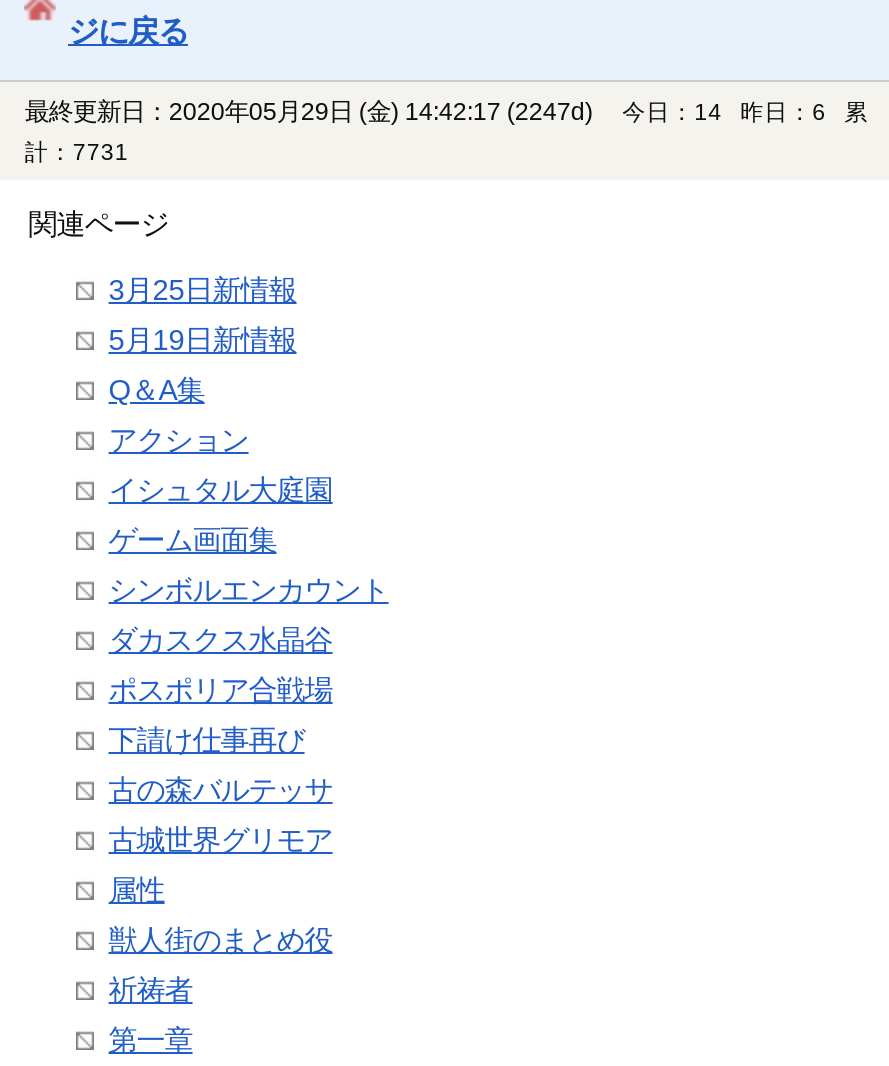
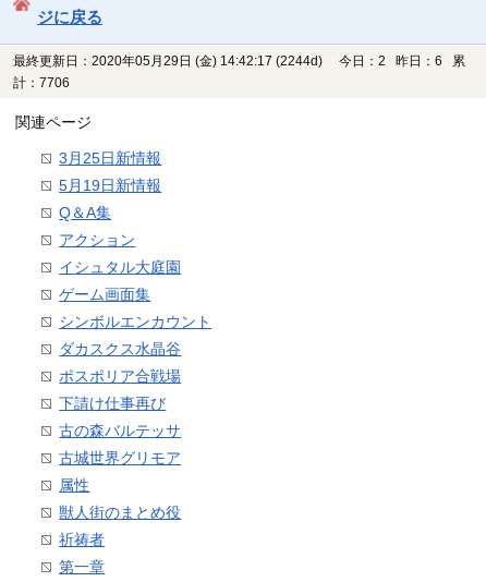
[25,97,593,125] 最終更新日：2020年05月29日 (金) 14:42:17 (2247d) -> [13,53,323,68] 最終更新日：2020年05月29日 (金) 14:42:17 (2244d)
[622,99,868,123] 今日：14 昨日：6 累 -> [339,54,465,67] 今日：2 昨日：6 累
[25,139,141,163] 計：7731 -> [13,76,77,89] 計：7706

